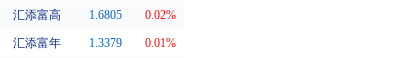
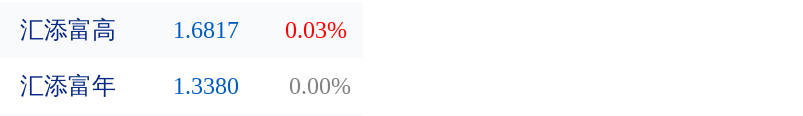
[89,8,122,22] 1.6805 -> [173,16,239,44] 1.6817
[145,8,176,22] 0.02% -> [285,16,347,44] 0.03%
[89,36,122,50] 1.3379 -> [173,72,239,100] 1.3380
[145,36,176,50] 0.01% -> [289,72,351,100] 0.00%

